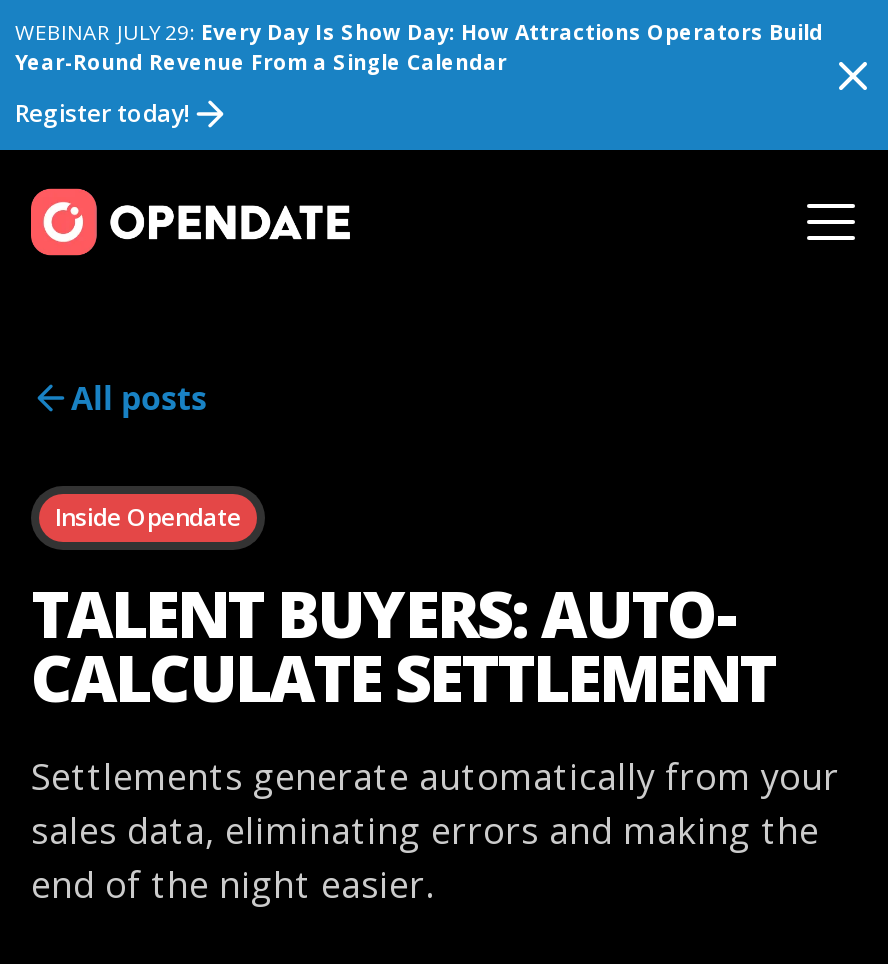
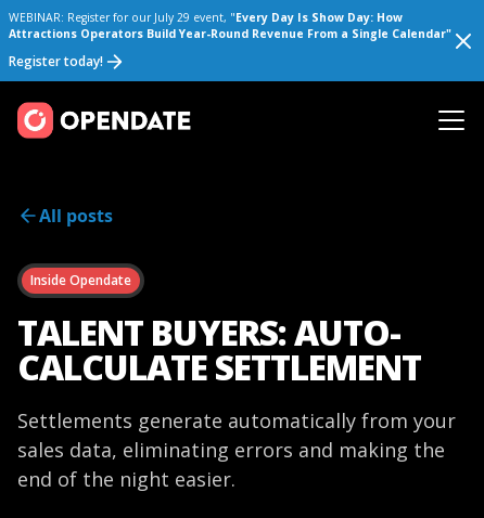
[15,18,823,76] WEBINAR JULY 29: Every Day Is Show Day: How Attractions Operators Build | Year-Round Revenue From a Single Calendar -> [9,10,451,41] WEBINAR: Register for our July 29 event, " Every Day Is Show Day: How | Attractions Operators Build Year-Round Revenue From a Single Calendar"

